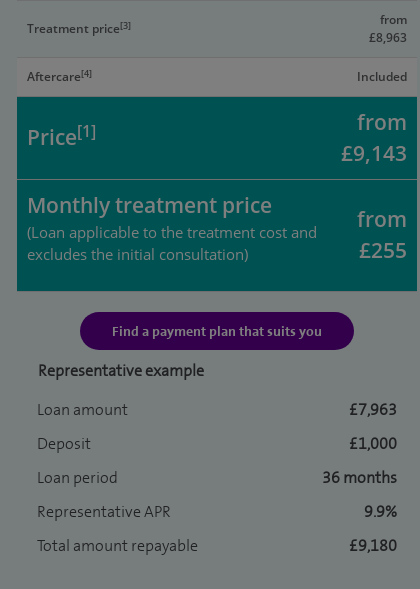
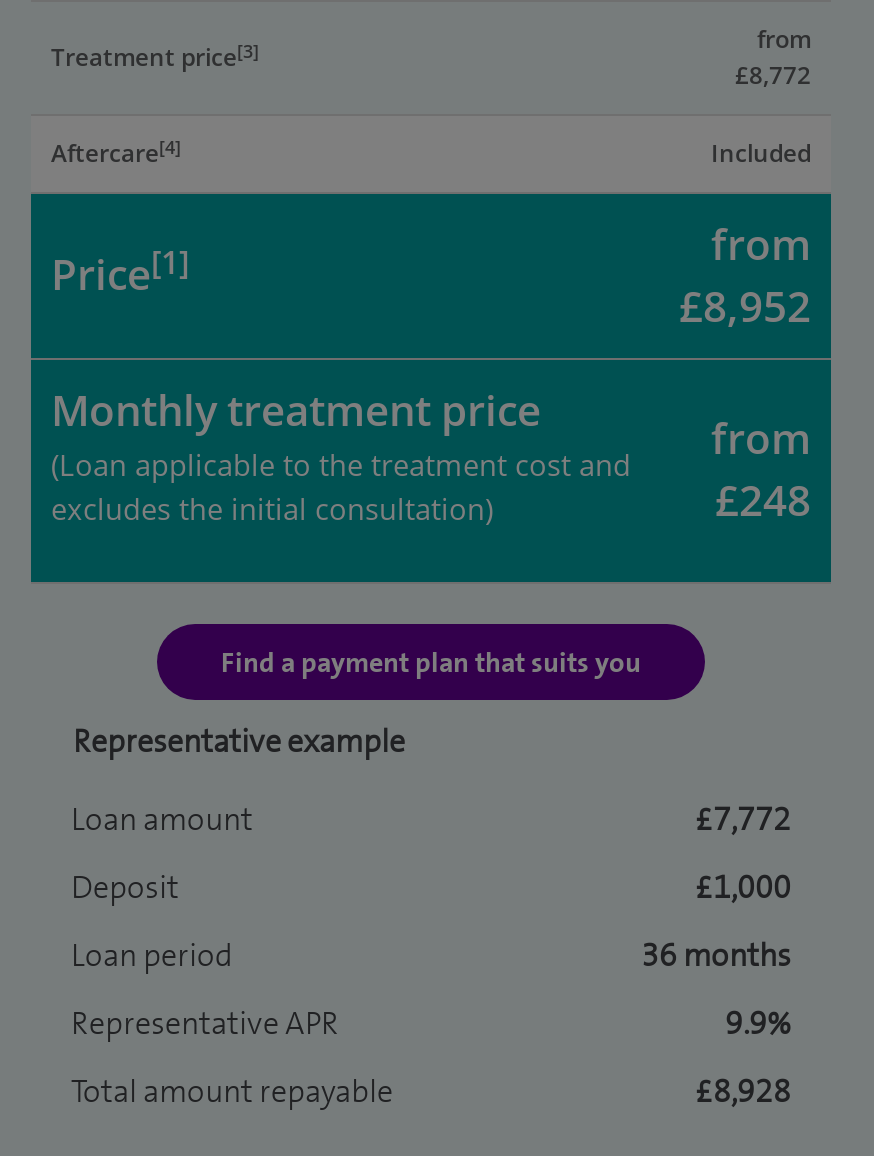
[369,29,407,46] £8,963 -> [735,58,811,92] £8,772
[341,139,407,167] £9,143 -> [679,278,811,334] £8,952
[359,236,407,264] £255 -> [715,472,811,528] £248
[349,399,397,420] £7,963 -> [695,798,791,840] £7,772
[349,535,397,556] £9,180 -> [695,1070,791,1112] £8,928

